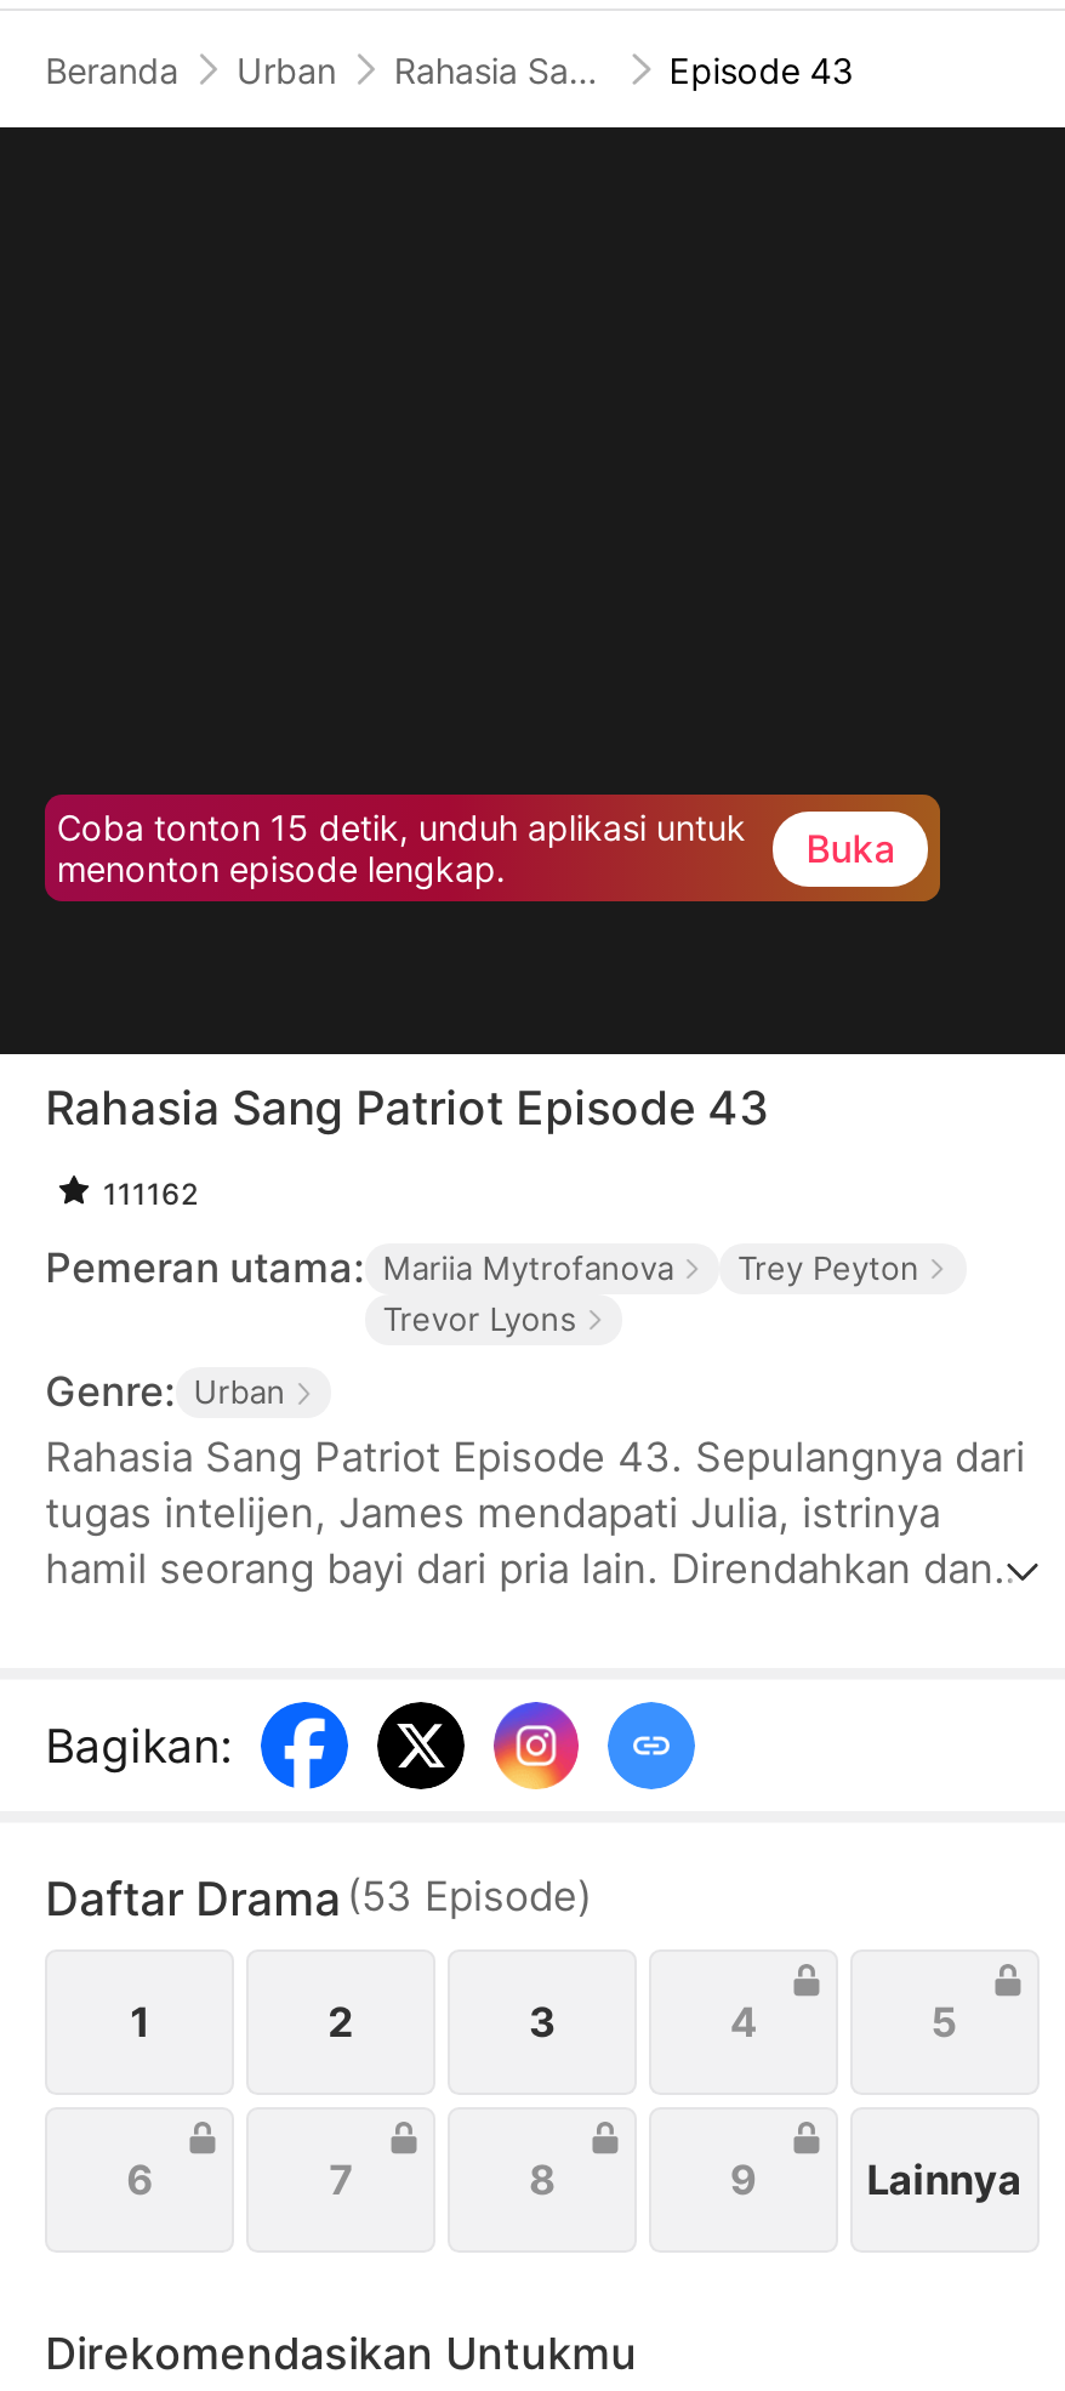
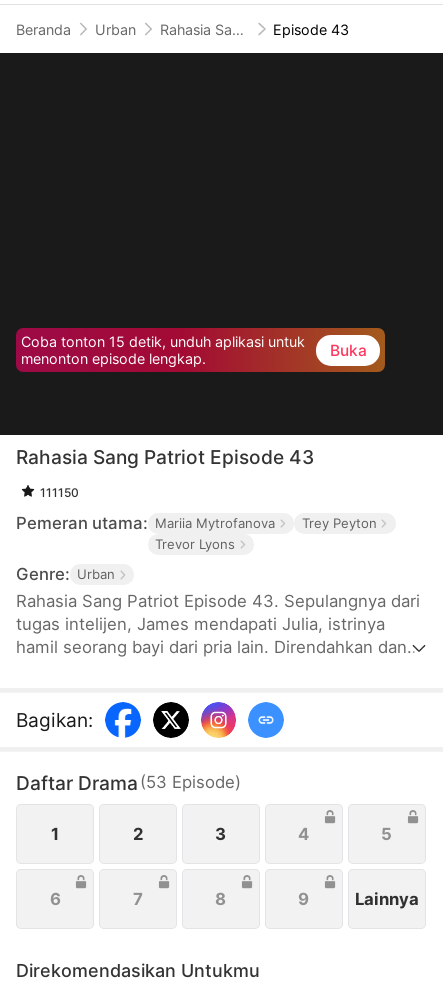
[103,1175,198,1211] 111162 -> [40,485,79,500] 111150

